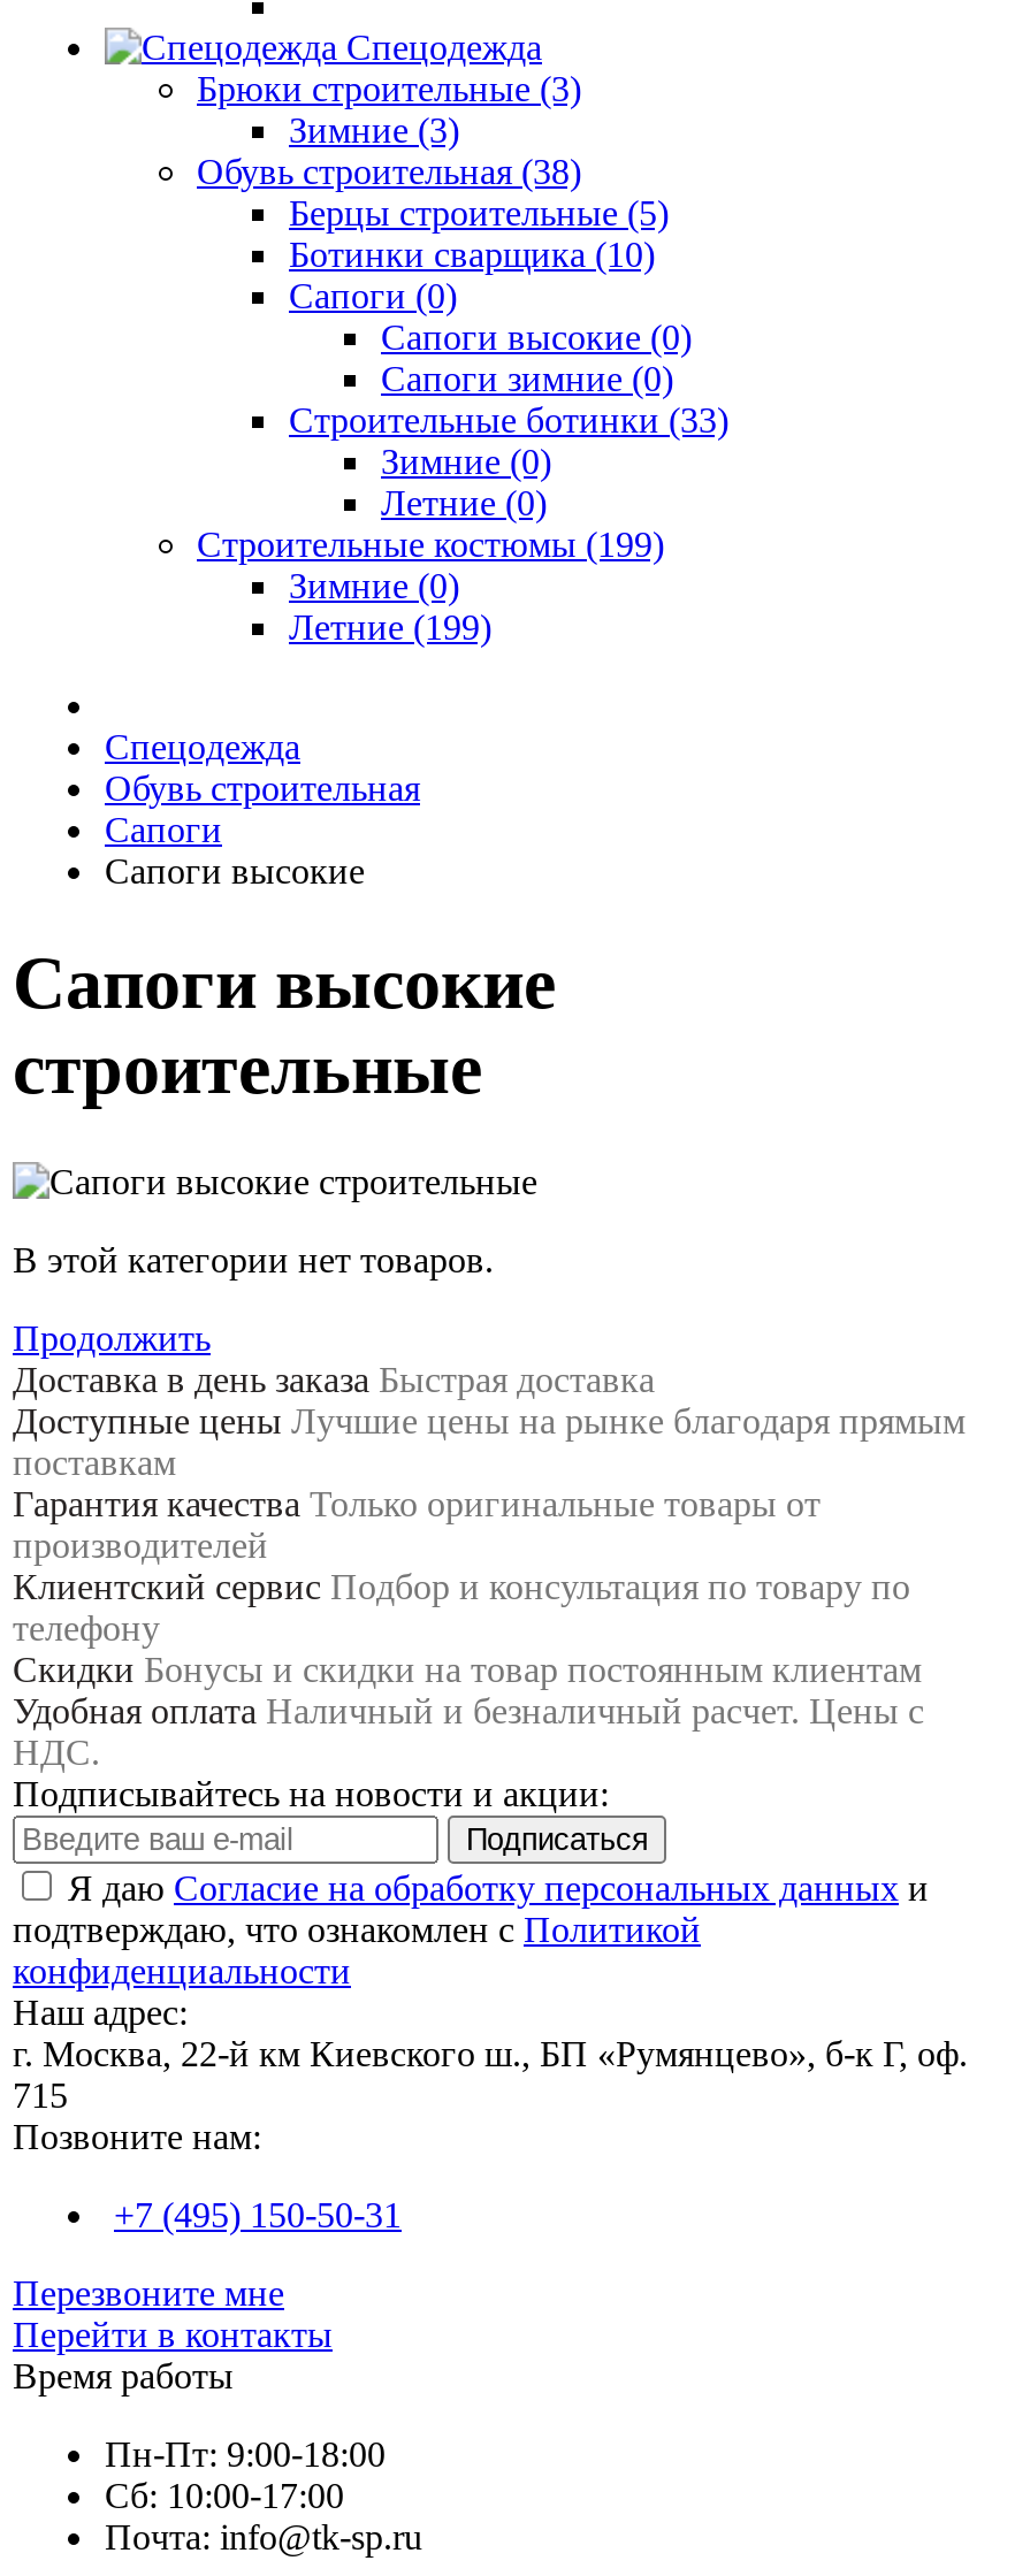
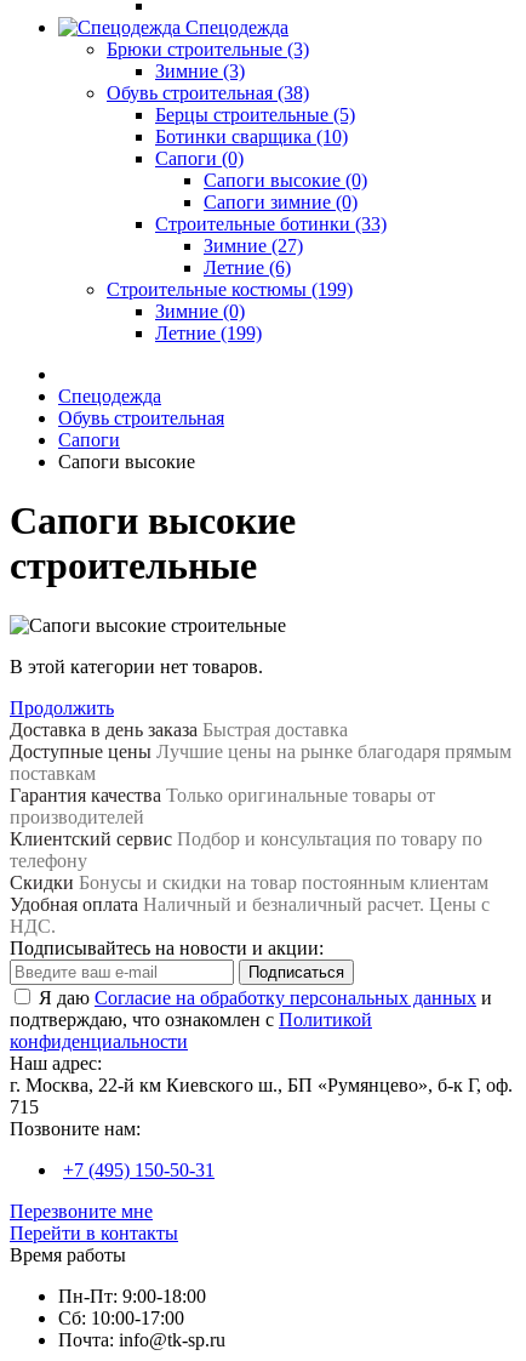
[381,442,551,481] Зимние (0) -> [204,235,303,256] Зимние (27)
[381,483,547,522] Летние (0) -> [204,257,291,278] Летние (6)

